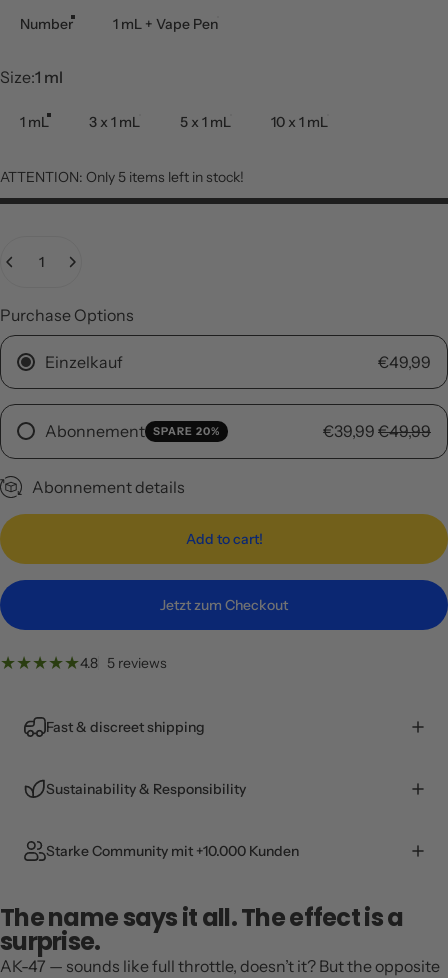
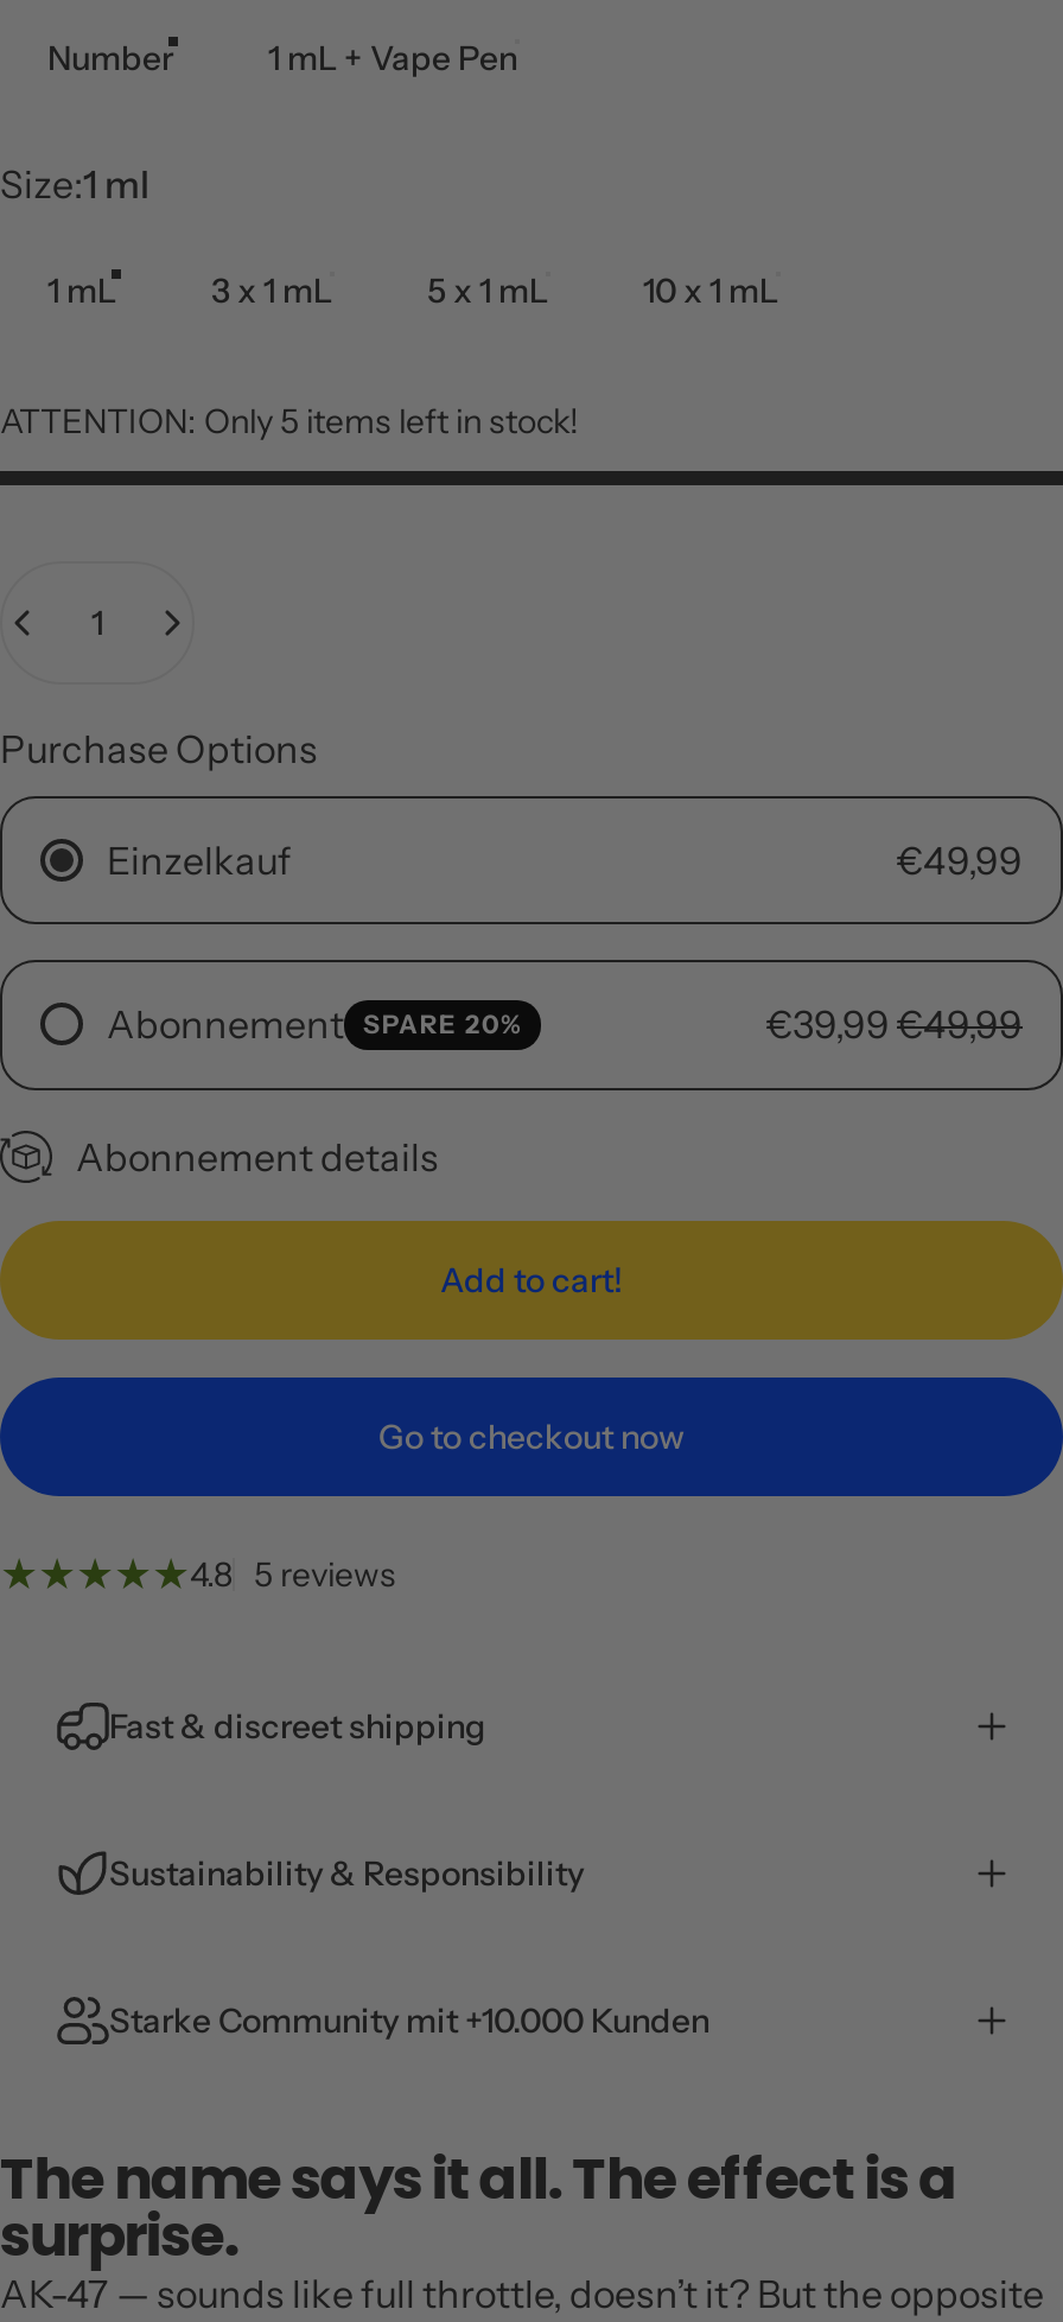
[160,595,288,613] Jetzt zum Checkout -> [378,1414,685,1457] Go to checkout now

